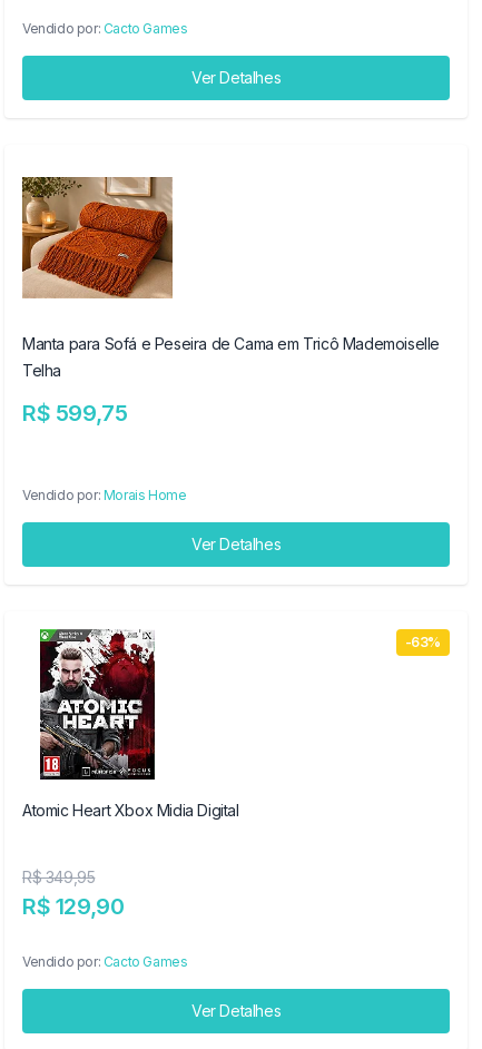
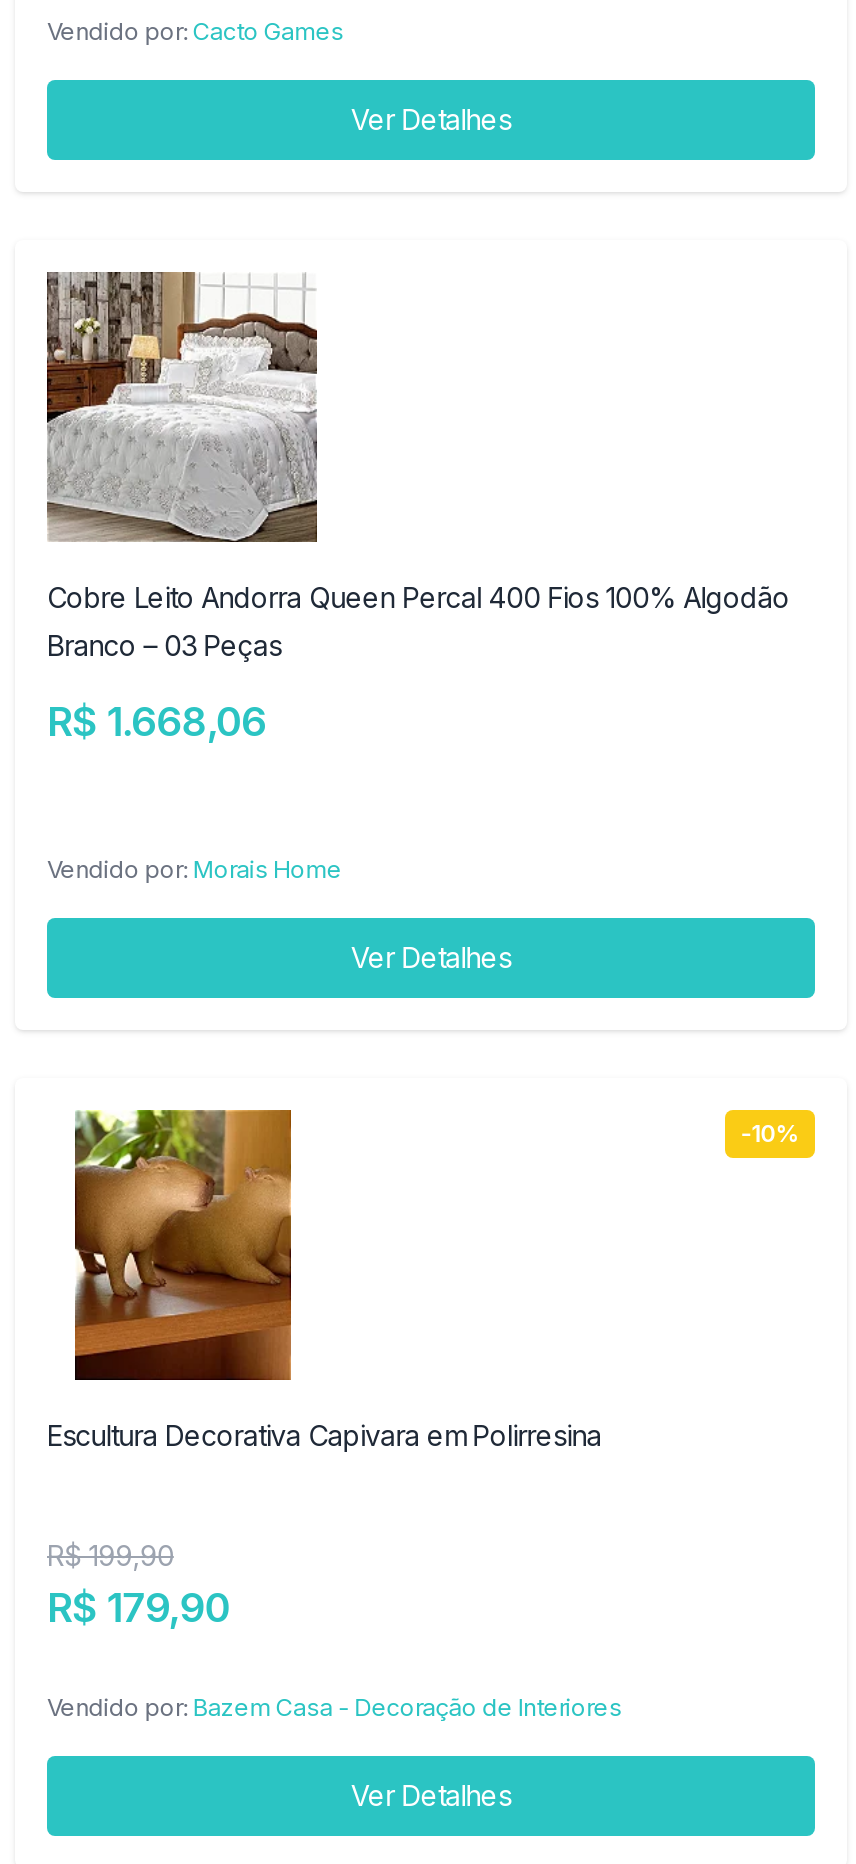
[21,163,440,380] [image] | Manta para Sofá e Peseira de Cama em Tricô Mademoiselle | Telha -> [45,270,790,662] [image] | Cobre Leito Andorra Queen Percal 400 Fios 100% Algodão | Branco – 03 Peças
[22,400,127,427] R$ 599,75 -> [47,698,266,746] R$ 1.668,06
[22,628,239,820] [image] | Atomic Heart Xbox Midia Digital -> [47,1108,602,1452] [image] | Escultura Decorativa Capivara em Polirresina
[405,634,441,650] -63% -> [740,1118,799,1148] -10%
[22,867,124,920] R$ 349,95 | R$ 129,90 -> [47,1538,230,1632] R$ 199,90 | R$ 179,90
[22,953,187,970] Vendido por: Cacto Games -> [47,1692,622,1722] Vendido por: Bazem Casa - Decoração de Interiores

